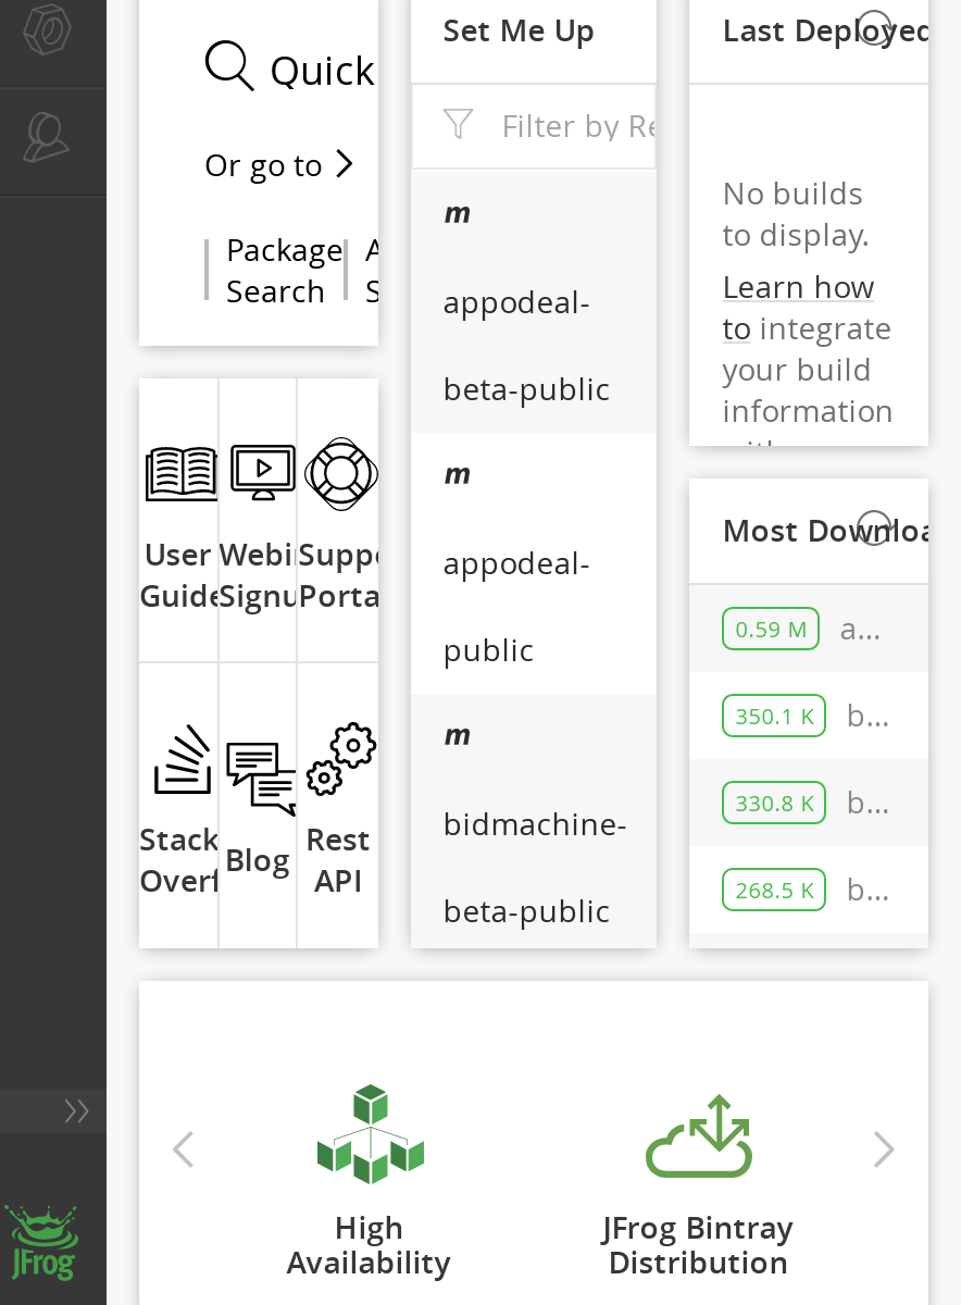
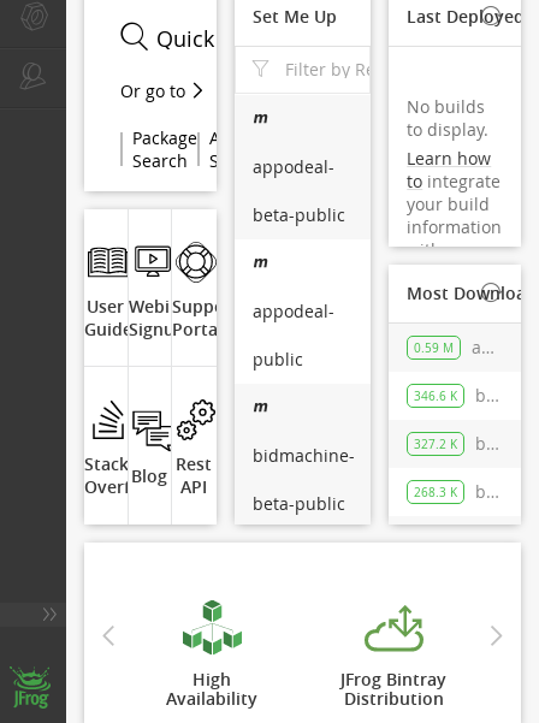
[735,703,814,731] 350.1 K -> [414,389,457,405] 346.6 K
[735,790,814,818] 330.8 K -> [414,437,457,453] 327.2 K
[735,877,814,905] 268.5 K -> [414,485,457,501] 268.3 K

